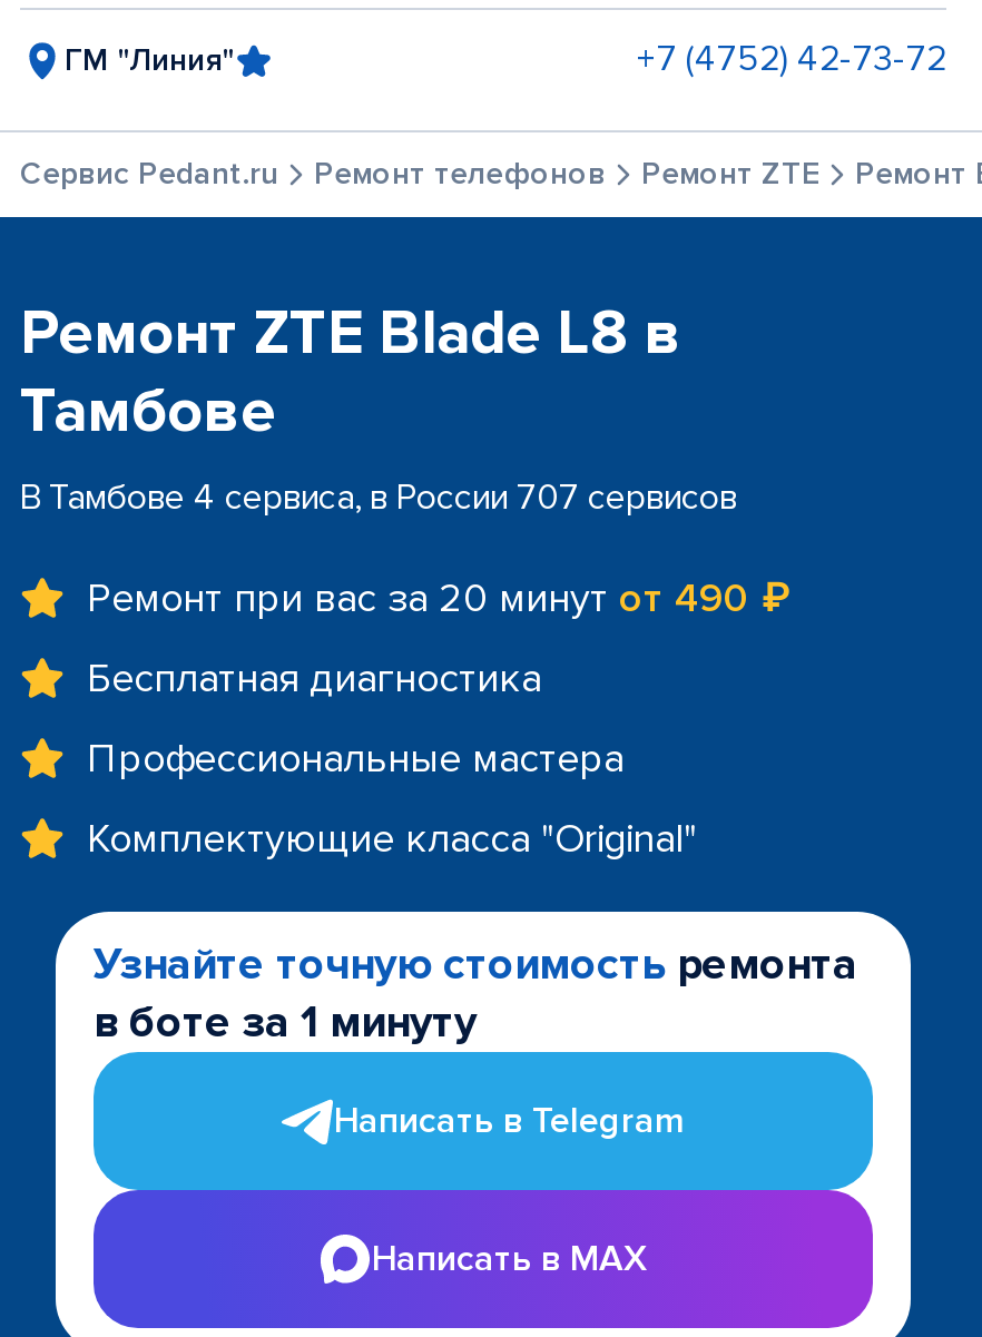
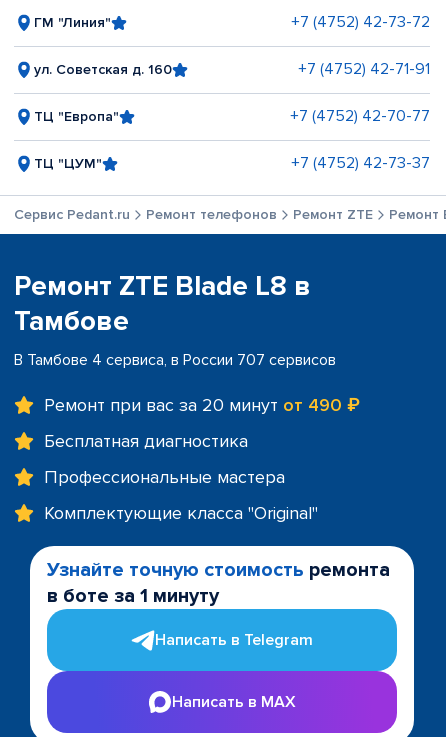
none -> [34,59,430,173] ул. Советская д. 160 | +7 (4752) 42-71-91 | ТЦ "Европа" | +7 (4752) 42-70-77 | ТЦ "ЦУМ" | +7 (4752) 42-73-37

